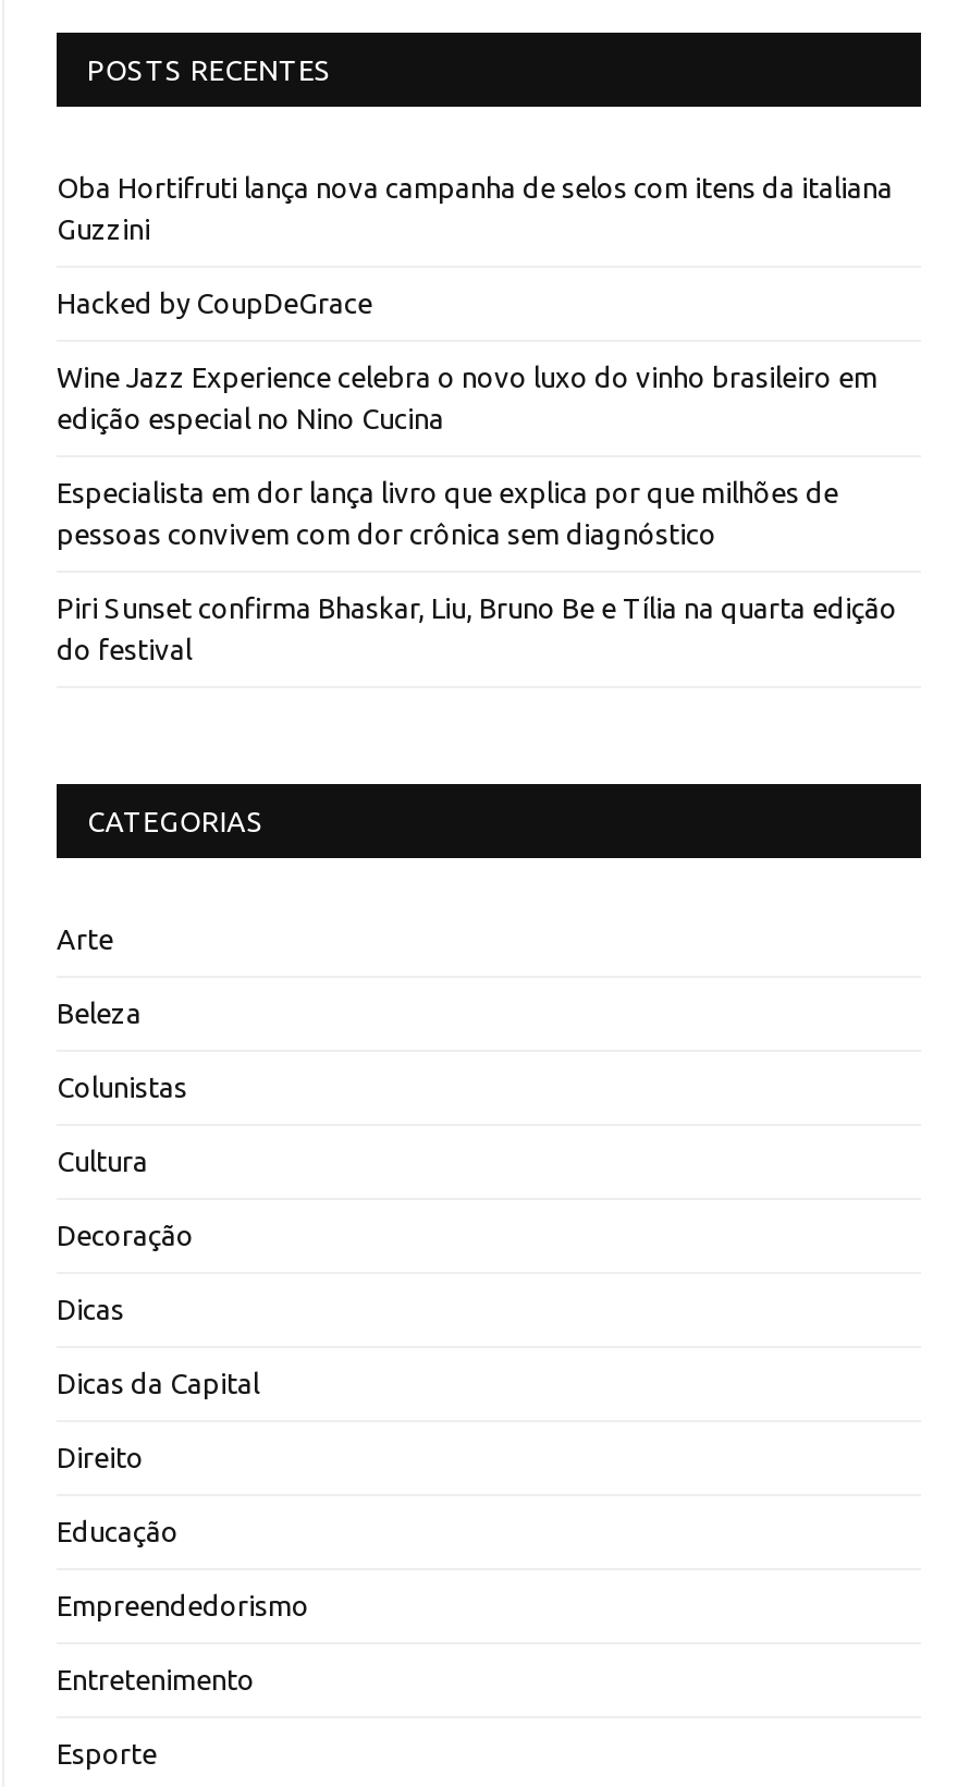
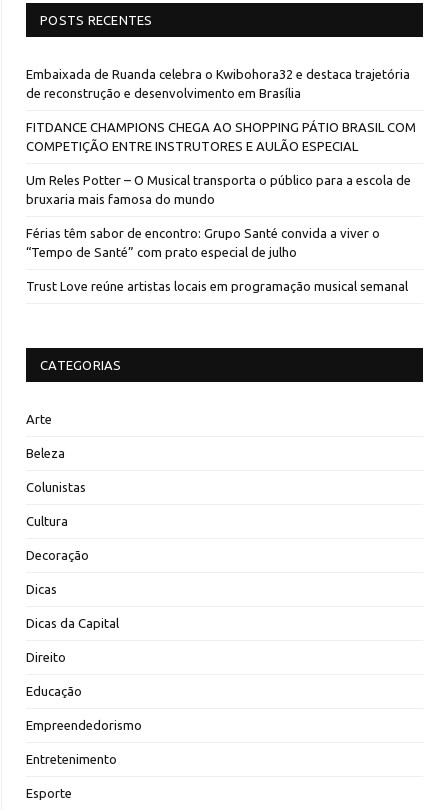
[57,172,893,244] Oba Hortifruti lança nova campanha de selos com itens da italiana | Guzzini -> [26,67,410,100] Embaixada de Ruanda celebra o Kwibohora32 e destaca trajetória | de reconstrução e desenvolvimento em Brasília
[57,287,372,318] Hacked by CoupDeGrace -> [26,120,416,153] FITDANCE CHAMPIONS CHEGA AO SHOPPING PÁTIO BRASIL COM | COMPETIÇÃO ENTRE INSTRUTORES E AULÃO ESPECIAL
[57,362,877,433] Wine Jazz Experience celebra o novo luxo do vinho brasileiro em | edição especial no Nino Cucina -> [26,173,411,206] Um Reles Potter – O Musical transporta o público para a escola de | bruxaria mais famosa do mundo
[57,477,838,549] Especialista em dor lança livro que explica por que milhões de | pessoas convivem com dor crônica sem diagnóstico -> [26,226,380,259] Férias têm sabor de encontro: Grupo Santé convida a viver o | “Tempo de Santé” com prato especial de julho
[57,592,897,664] Piri Sunset confirma Bhaskar, Liu, Bruno Be e Tília na quarta edição | do festival -> [26,279,408,293] Trust Love reúne artistas locais em programação musical semanal

